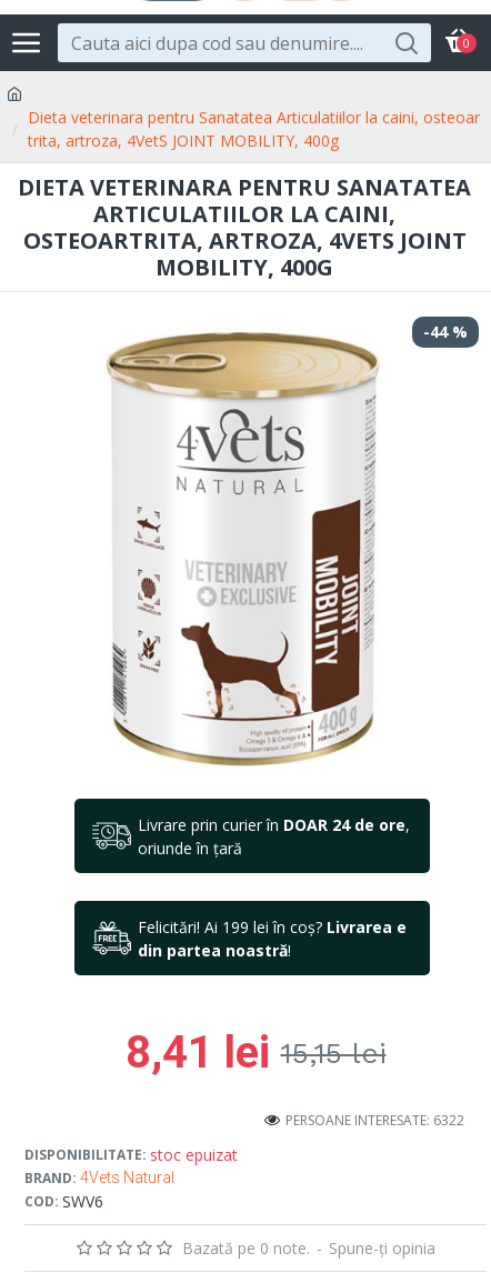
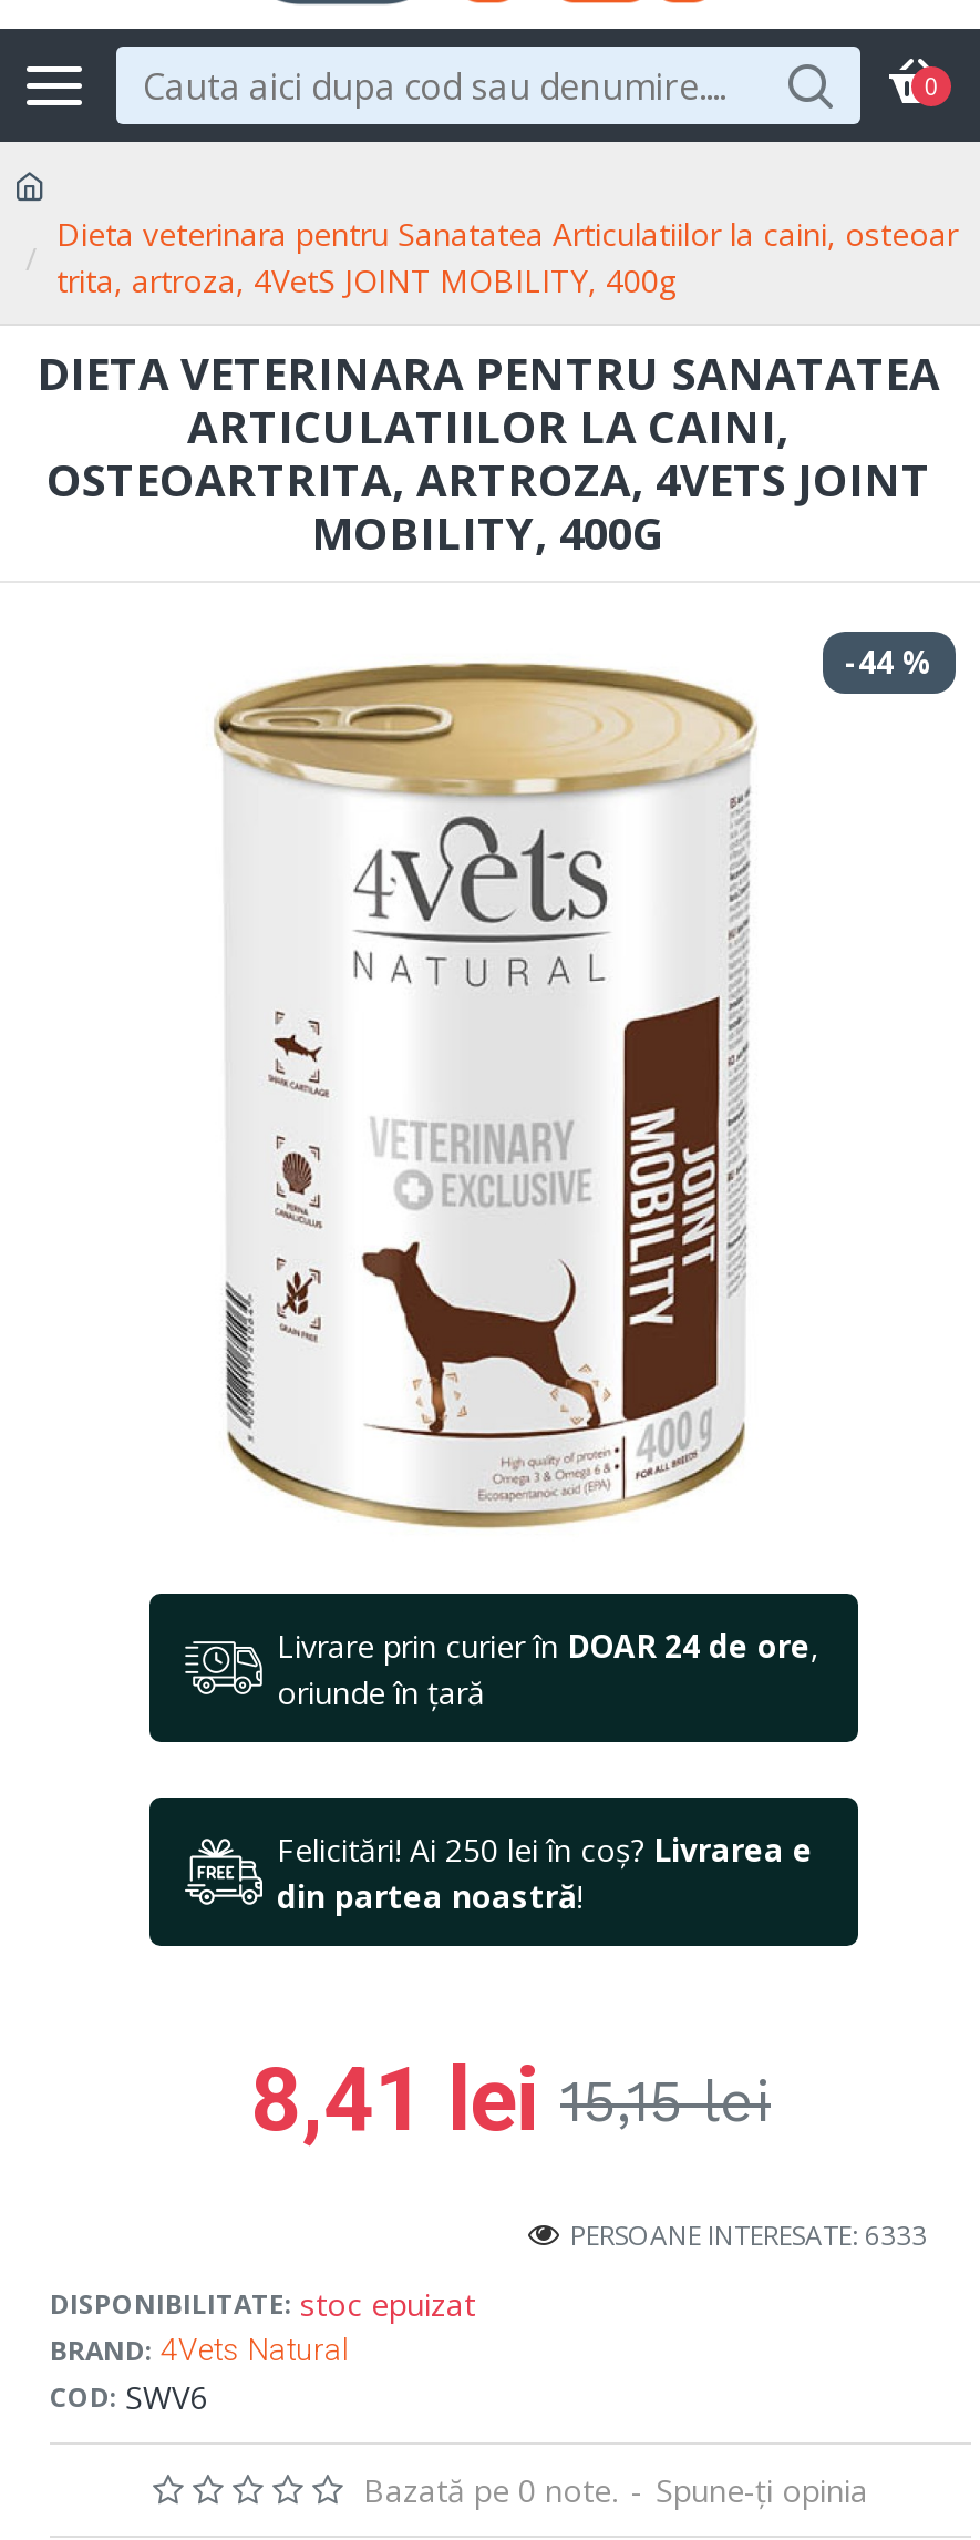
[138,916,407,937] Felicitări! Ai 199 lei în coș? Livrarea e -> [277,1827,813,1870] Felicitări! Ai 250 lei în coș? Livrarea e
[285,1110,464,1129] PERSOANE INTERESATE: 6322 -> [570,2215,927,2253] PERSOANE INTERESATE: 6333

